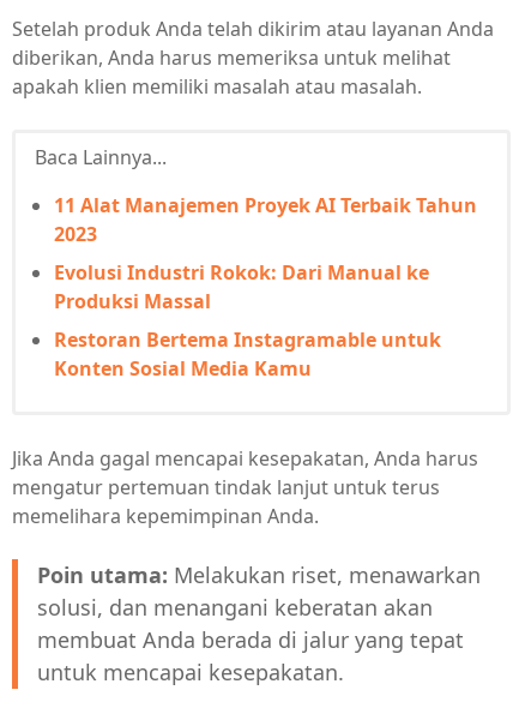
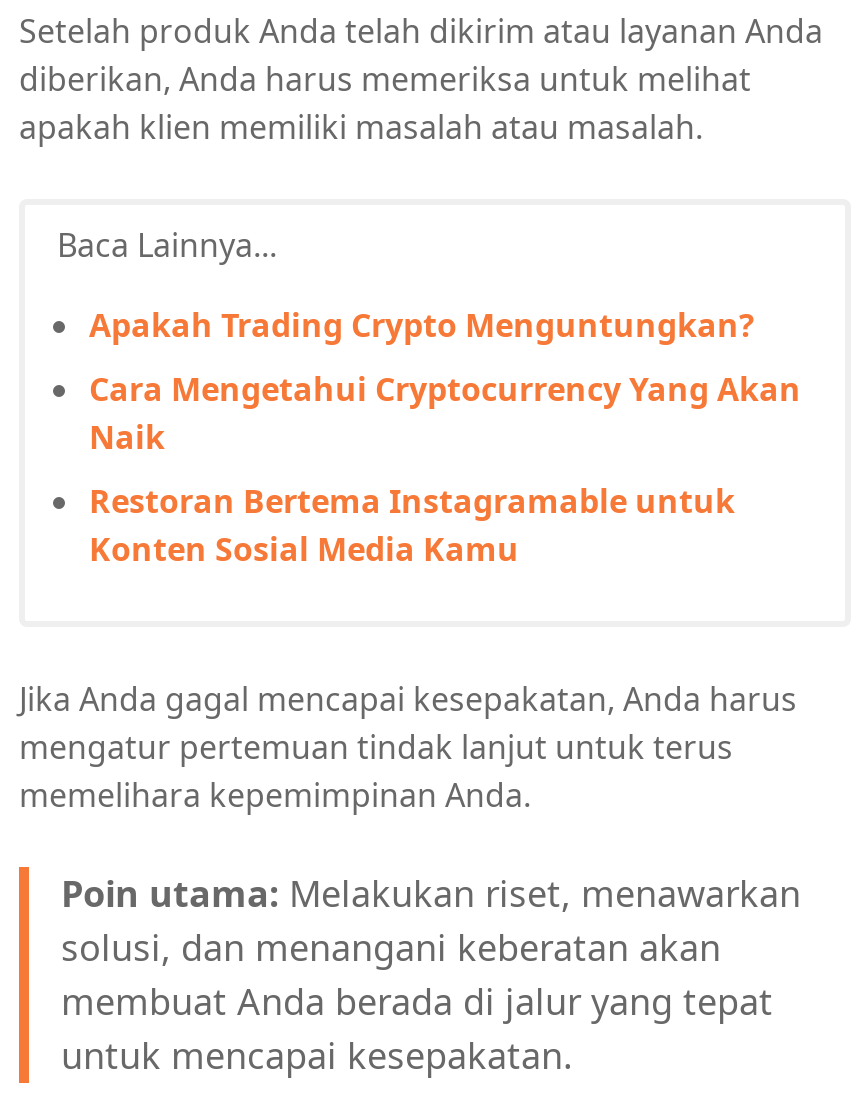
[54,192,477,248] 11 Alat Manajemen Proyek AI Terbaik Tahun | 2023 -> [89,304,755,348] Apakah Trading Crypto Menguntungkan?
[54,260,429,315] Evolusi Industri Rokok: Dari Manual ke | Produksi Massal -> [89,368,801,460] Cara Mengetahui Cryptocurrency Yang Akan | Naik

